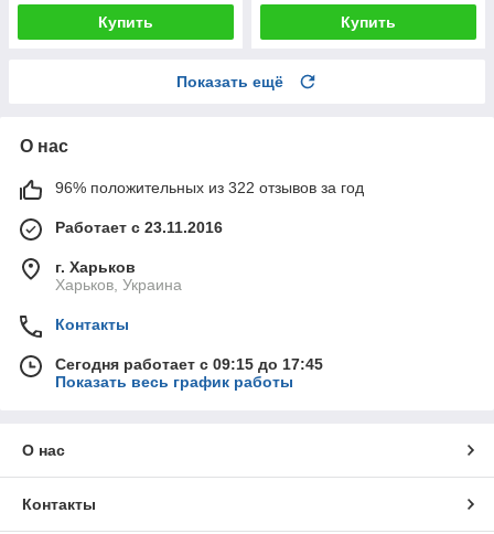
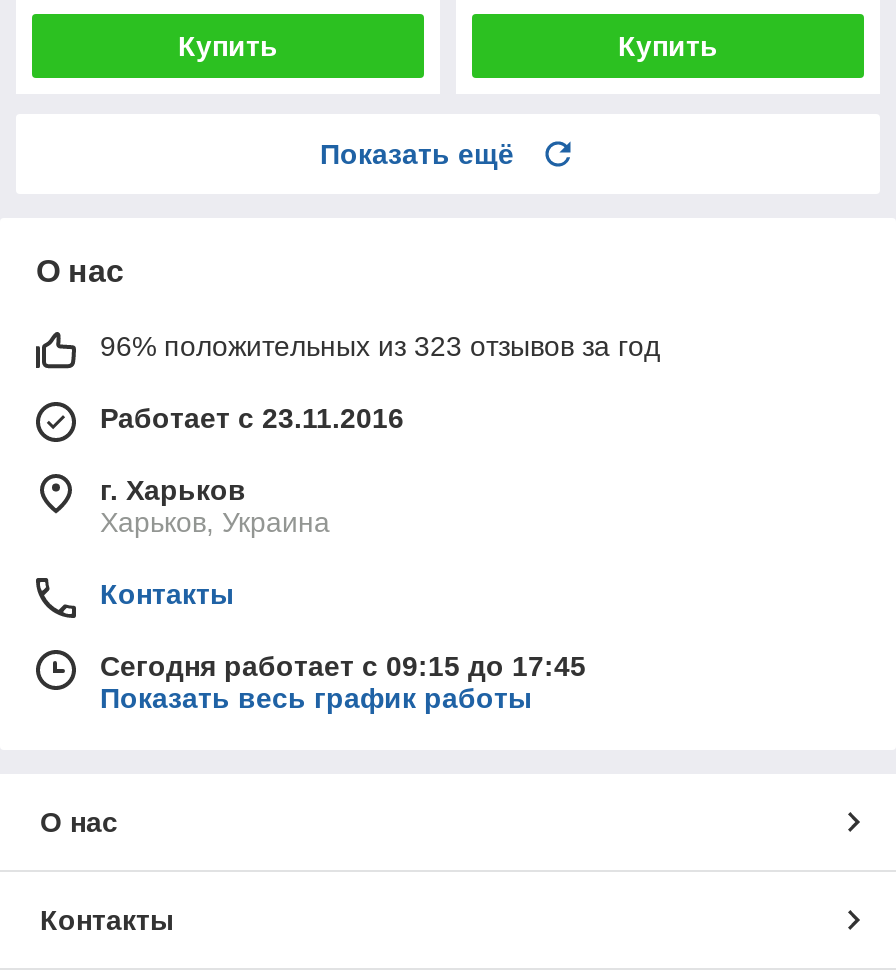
[55,179,364,197] 96% положительных из 322 отзывов за год -> [100,331,660,363] 96% положительных из 323 отзывов за год

